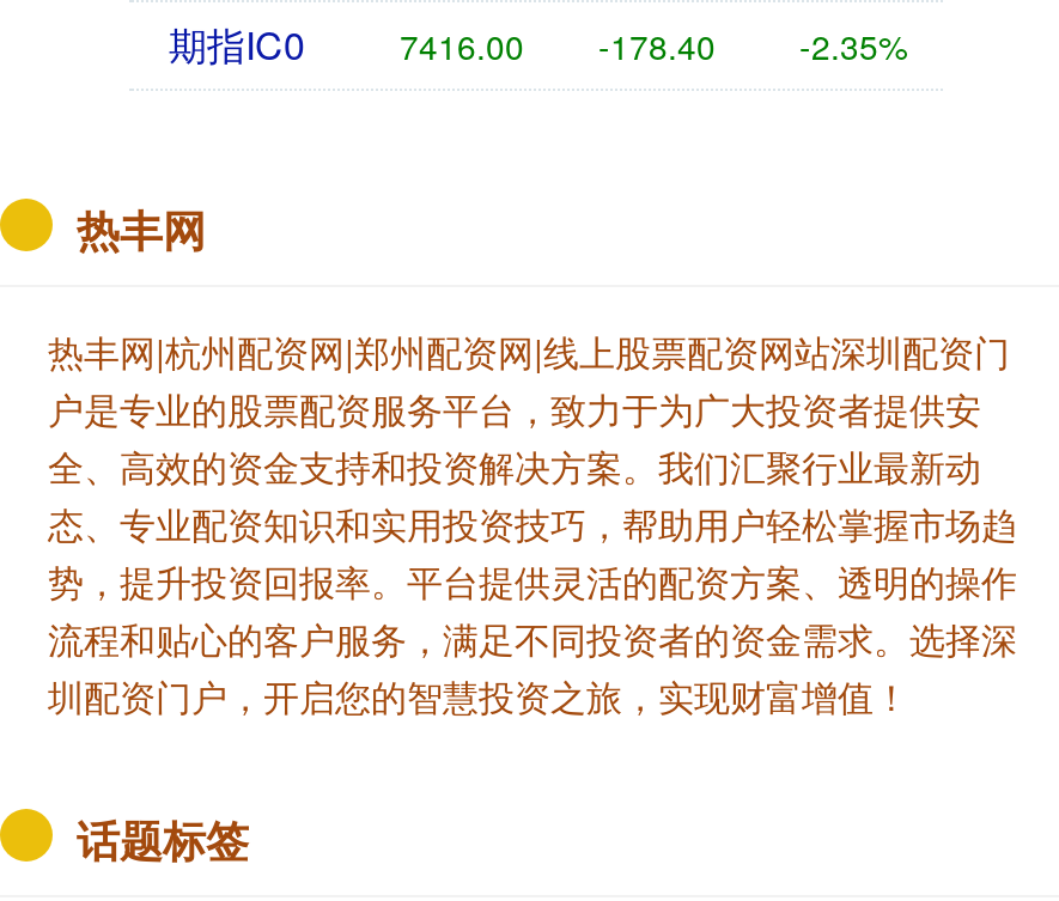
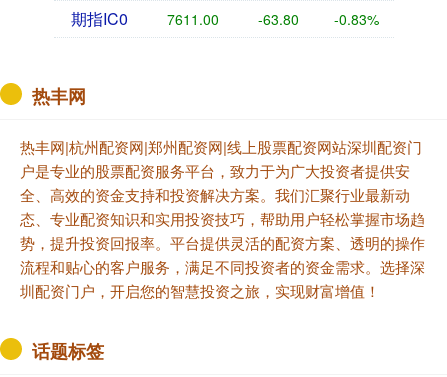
[400,22,524,70] 7416.00 -> [167,9,219,29] 7611.00
[598,22,716,70] -178.40 -> [258,9,299,29] -63.80
[799,22,907,70] -2.35% -> [334,9,379,29] -0.83%

